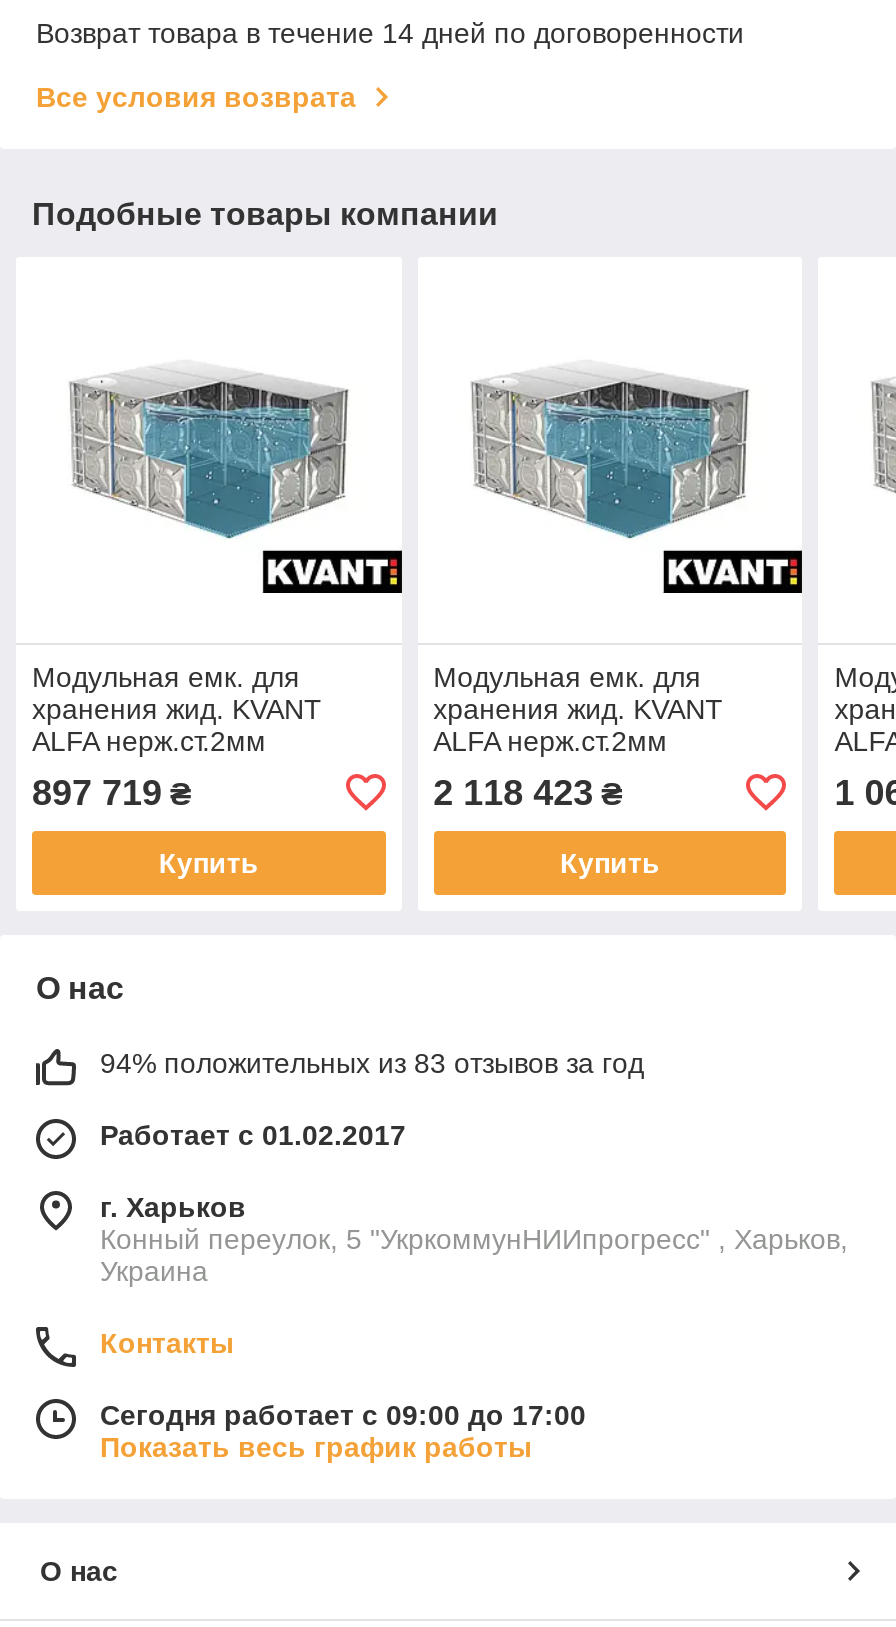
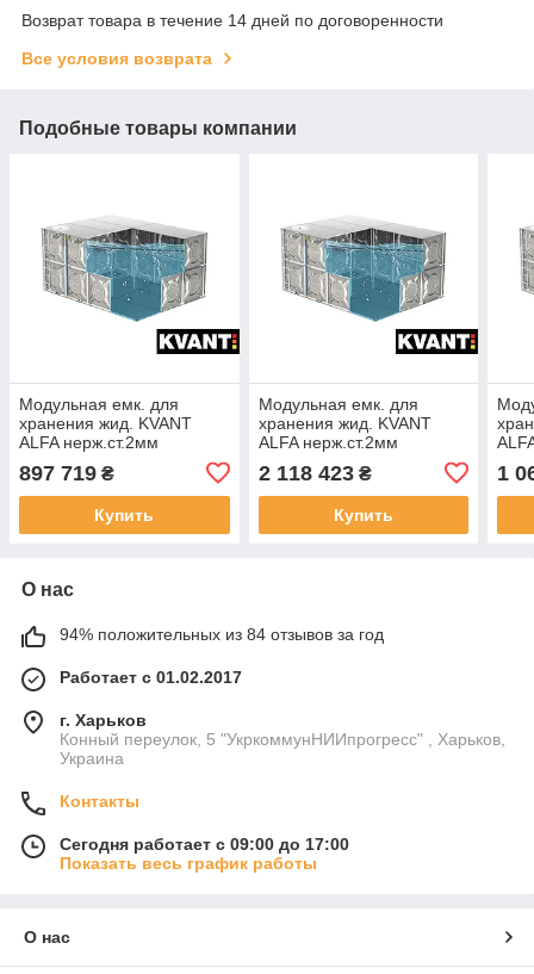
[100,1046,644,1078] 94% положительных из 83 отзывов за год -> [60,624,384,643] 94% положительных из 84 отзывов за год

